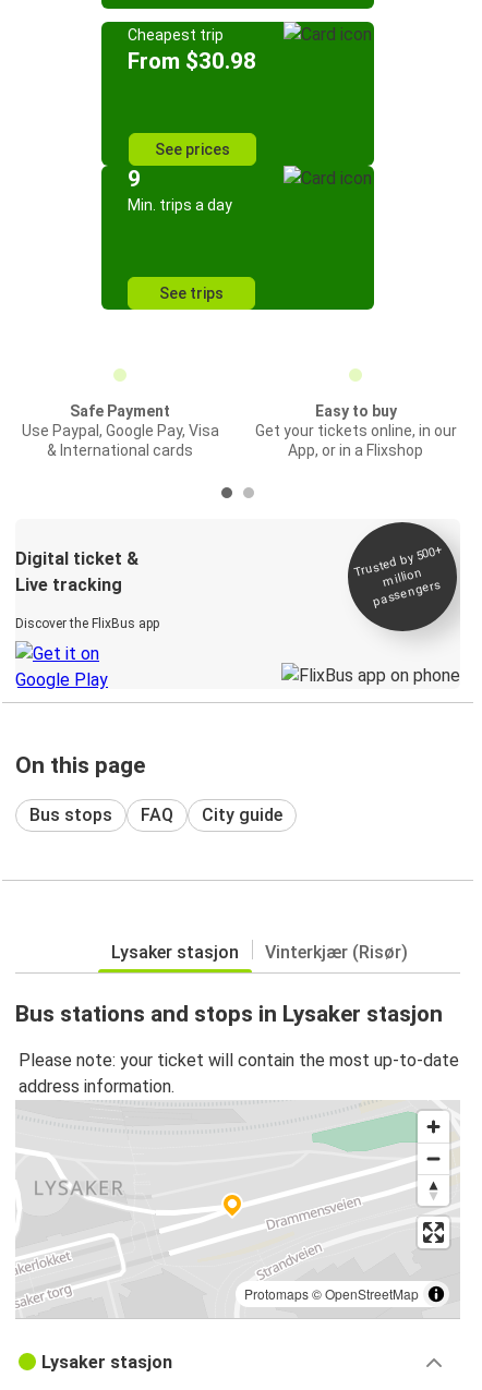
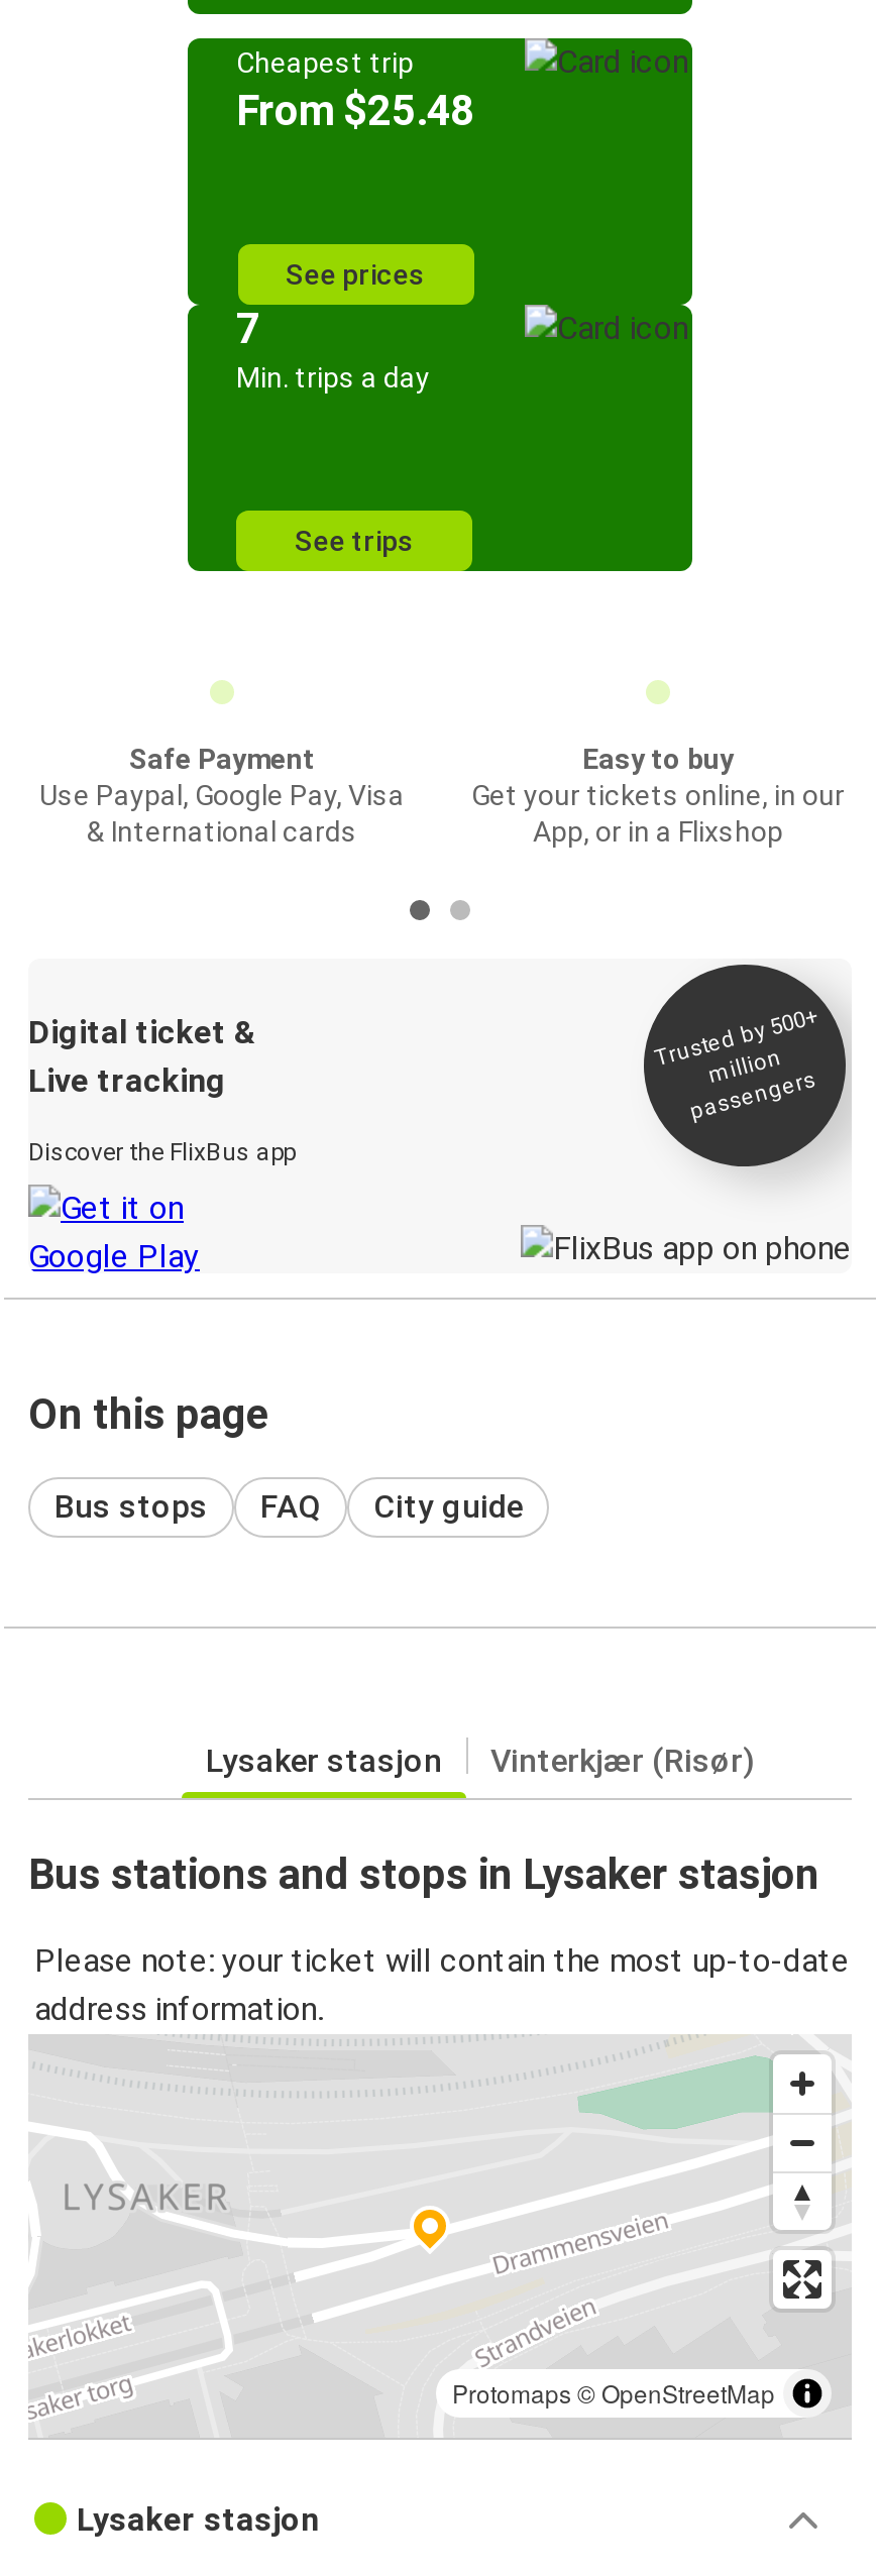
[128,48,256,74] From $30.98 -> [236,87,474,135] From $25.48
[128,166,141,192] 9 -> [236,305,260,353] 7

